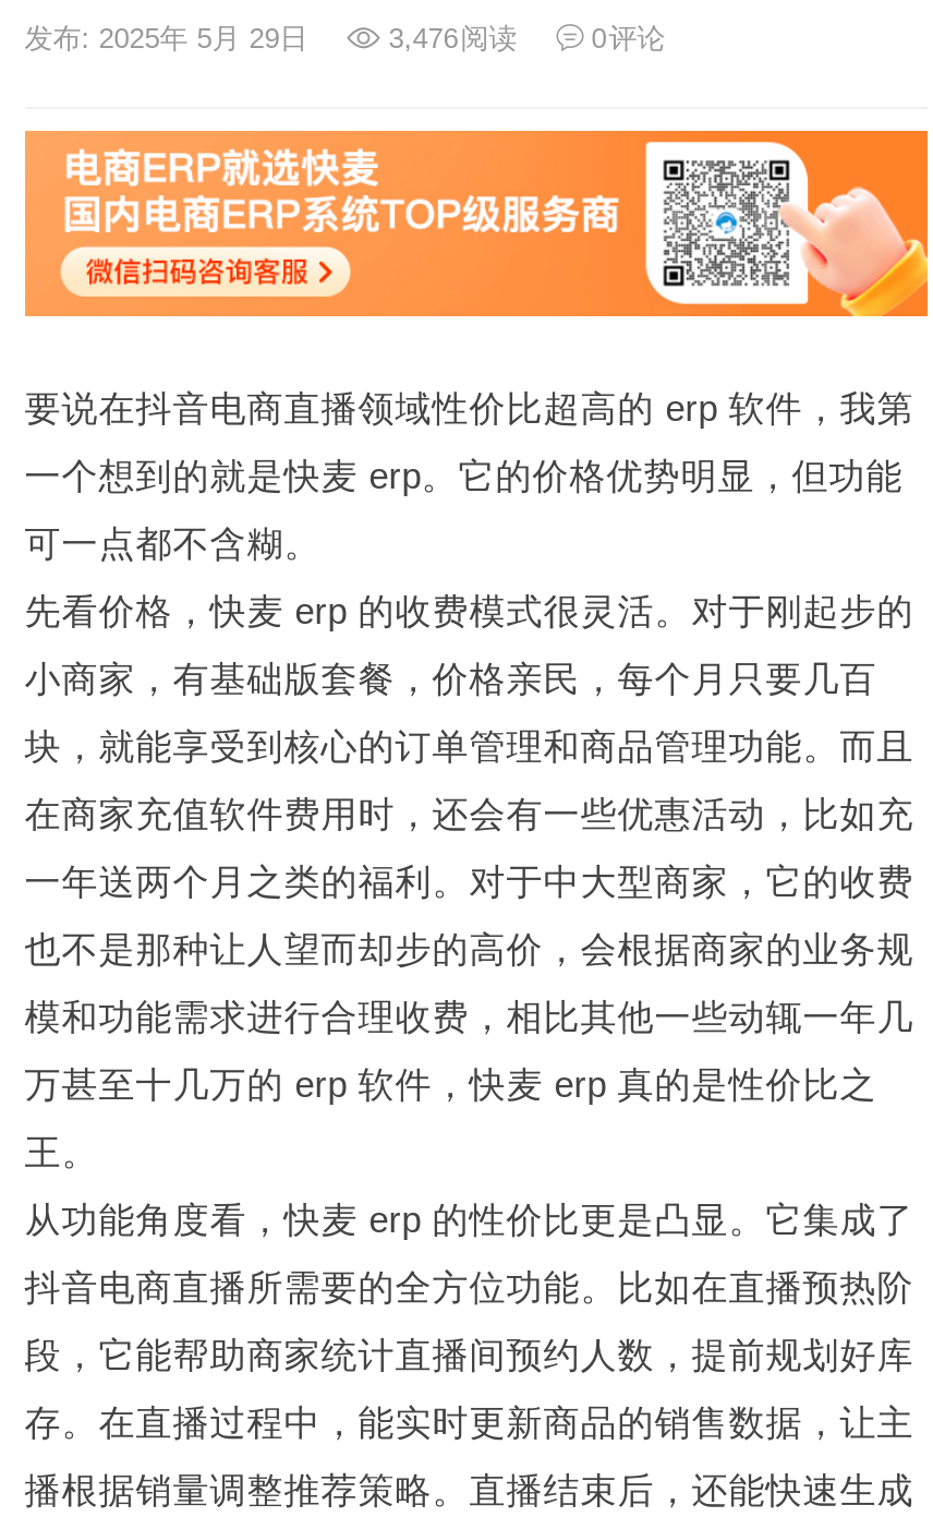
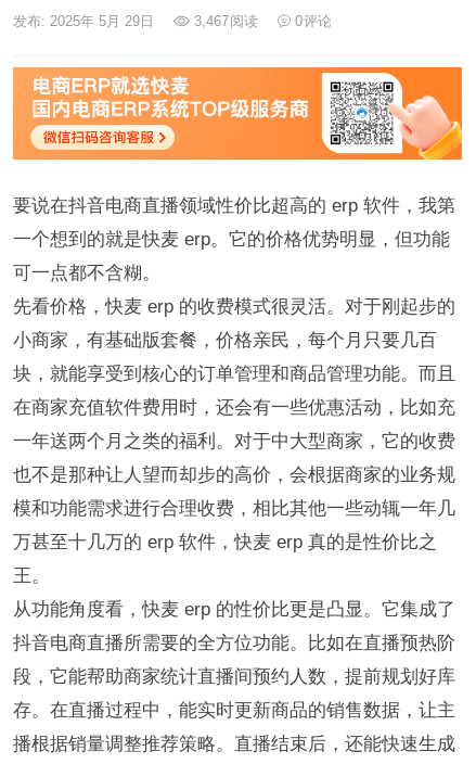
[24,22,517,54] 发布: 2025年 5月 29日 3,476阅读 -> [13,13,258,29] 发布: 2025年 5月 29日 3,467阅读

